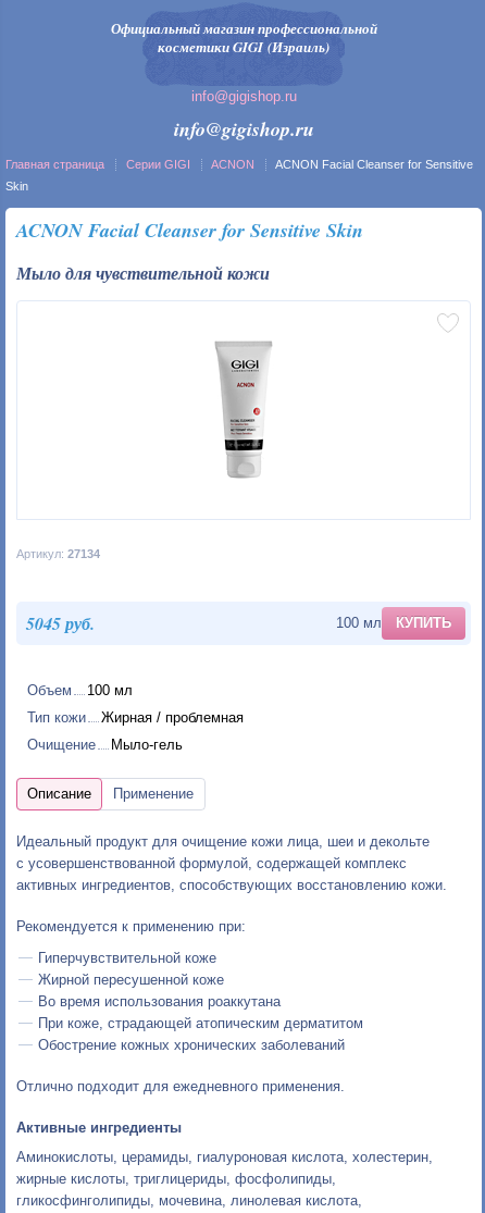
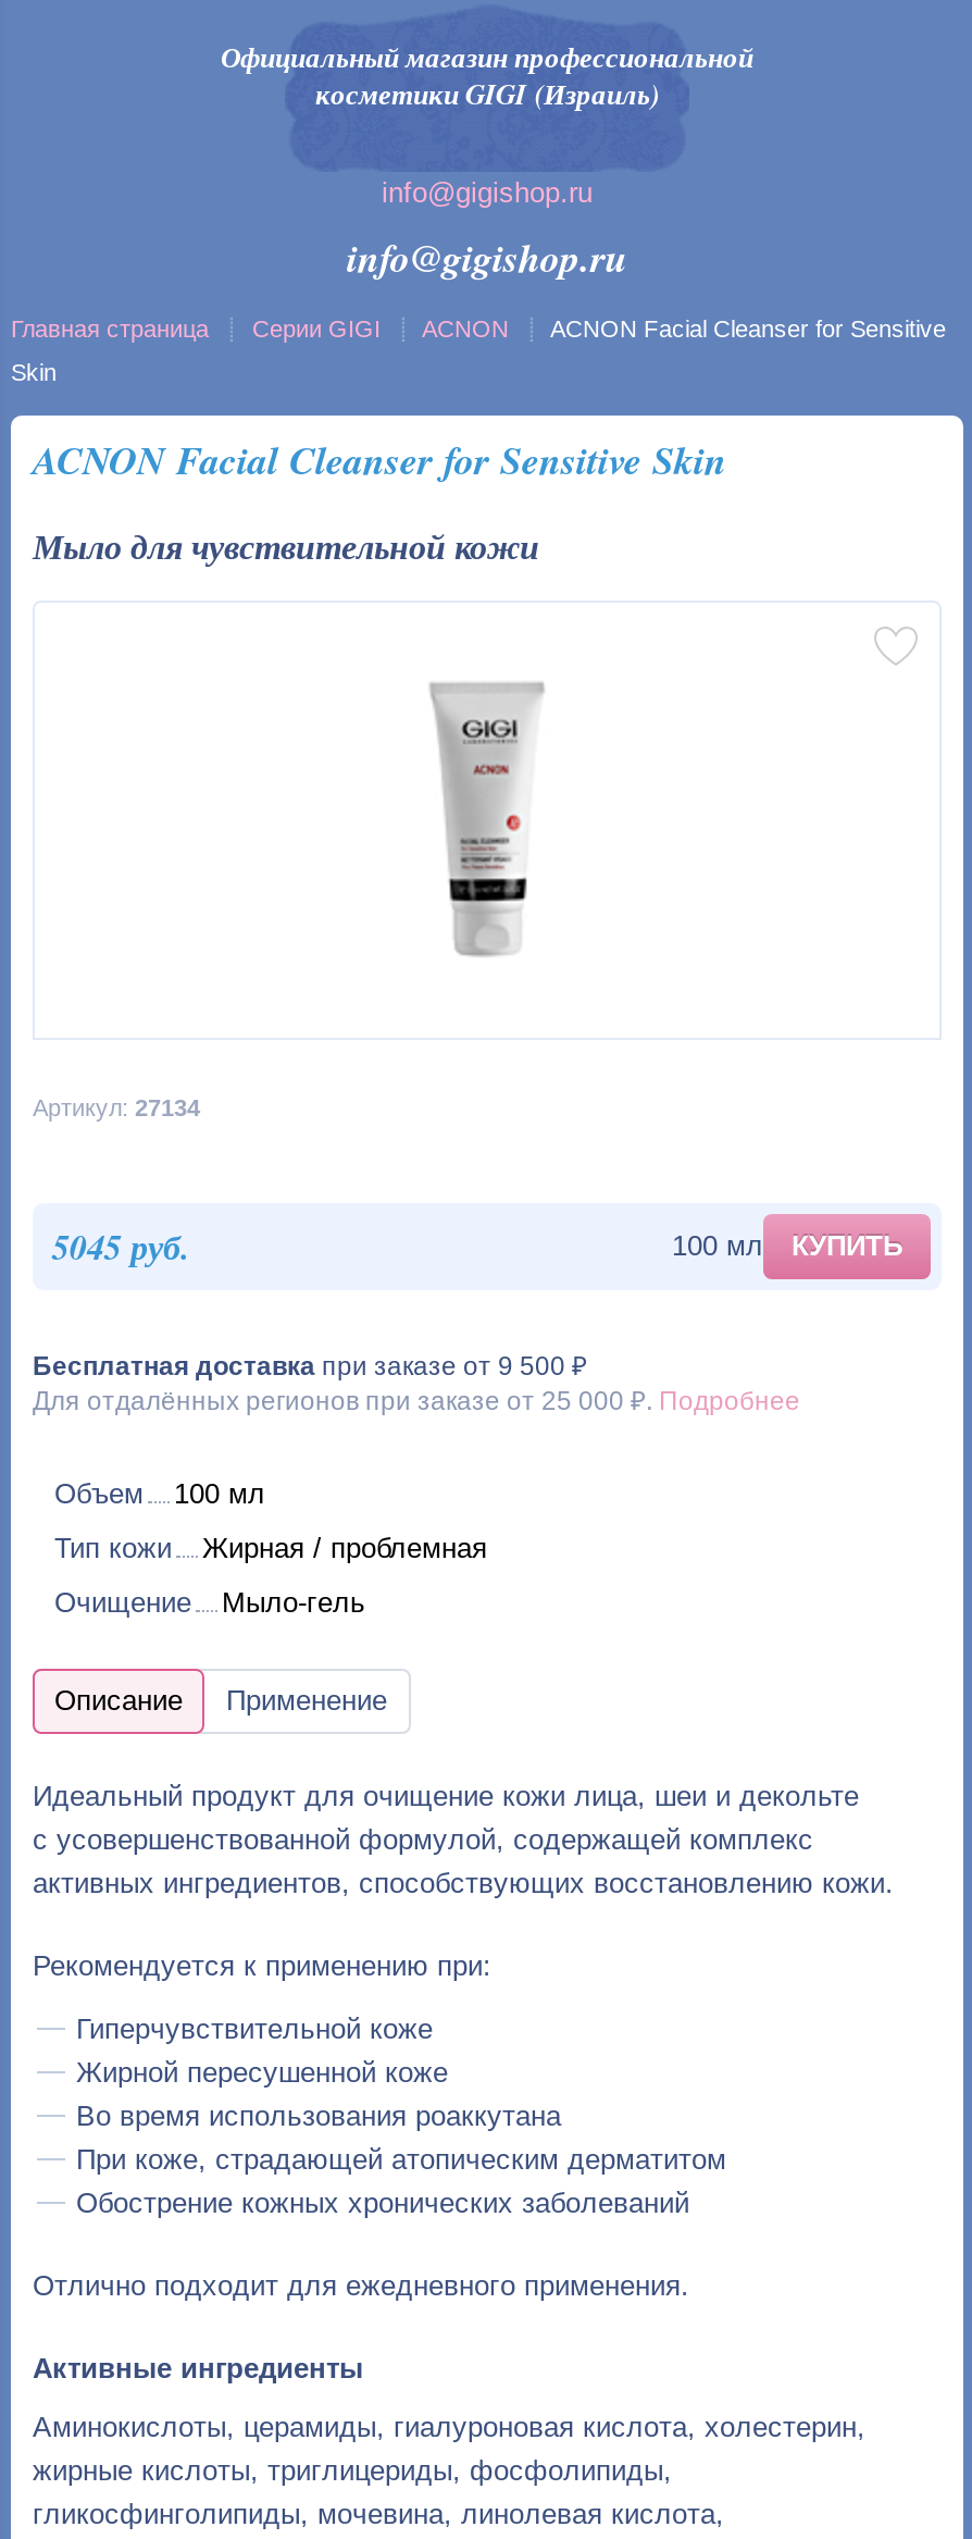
none -> [33,1351,800,1416] Бесплатная доставка при заказе от 9 500 ₽ | Для отдалённых регионов при заказе от 25 000 ₽. Подробнее

